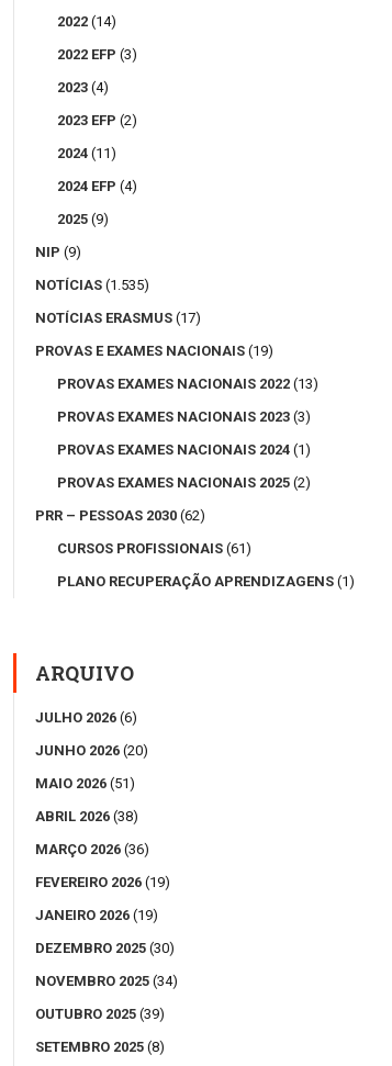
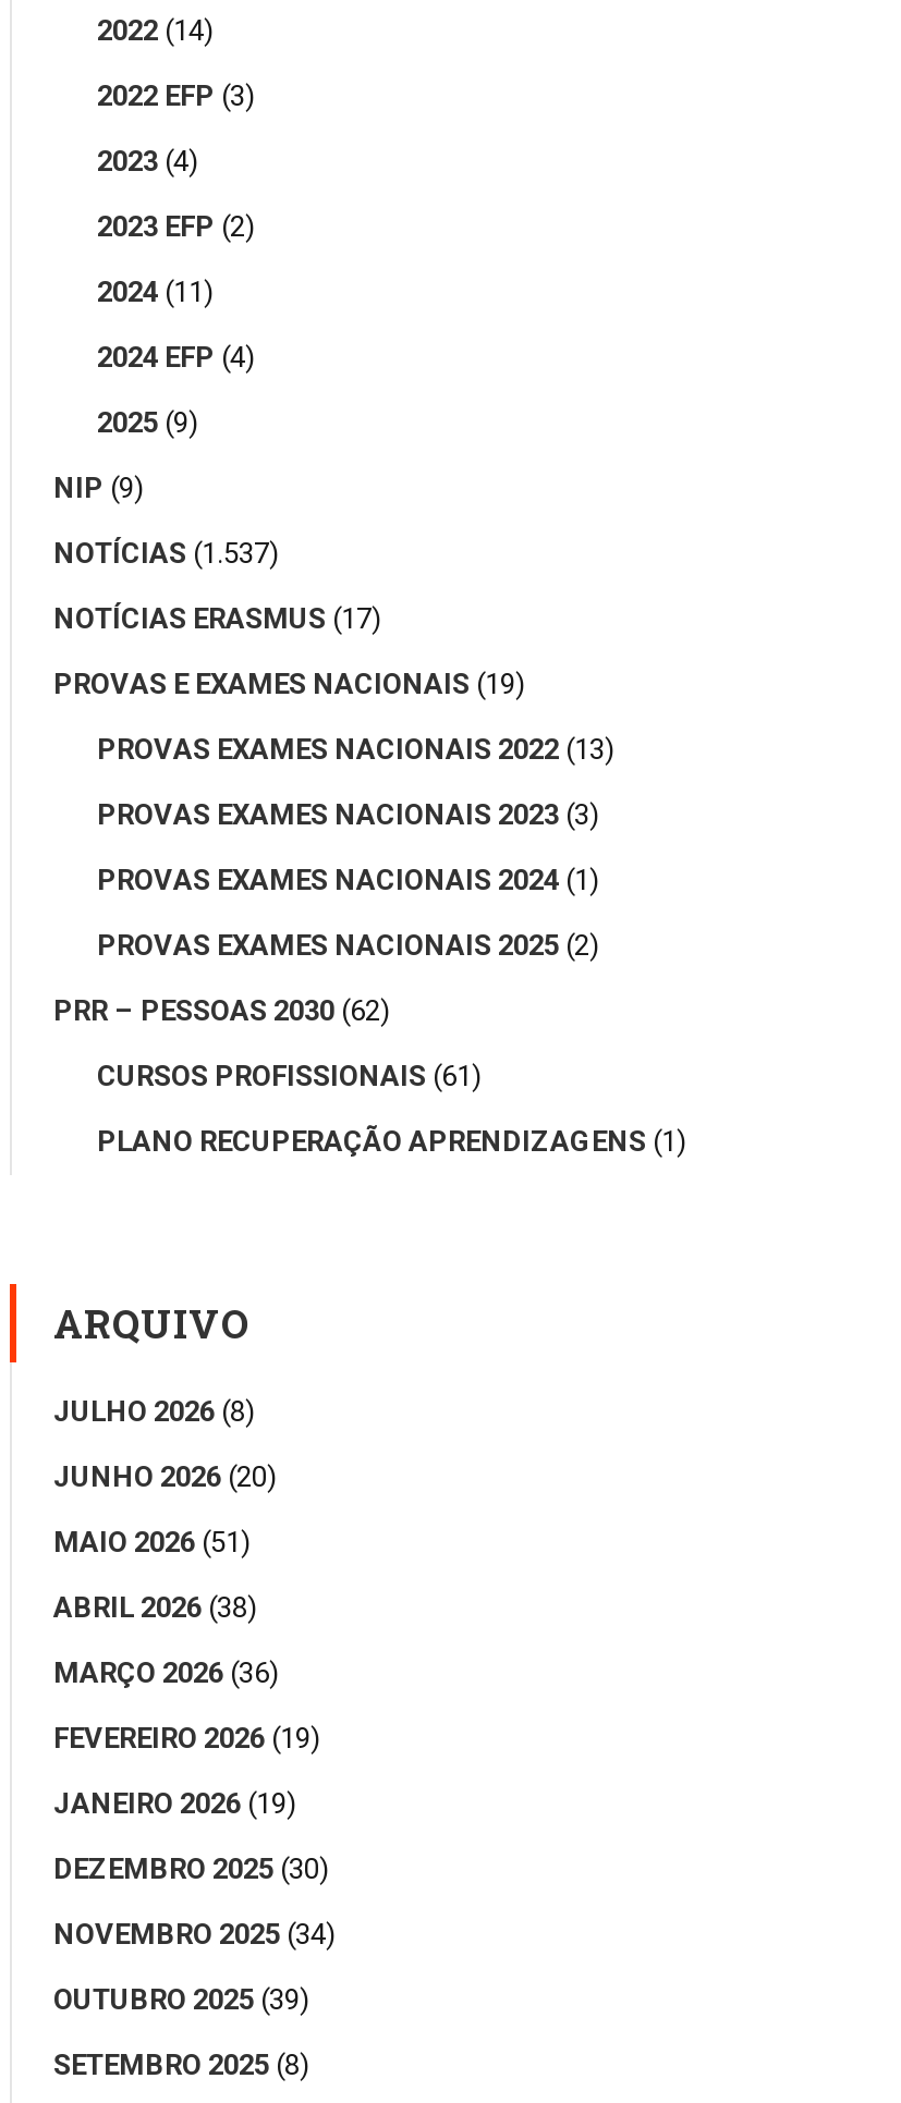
[35,276,149,293] NOTÍCIAS (1.535) -> [53,536,280,569] NOTÍCIAS (1.537)
[35,709,137,725] JULHO 2026 (6) -> [53,1394,256,1427] JULHO 2026 (8)

